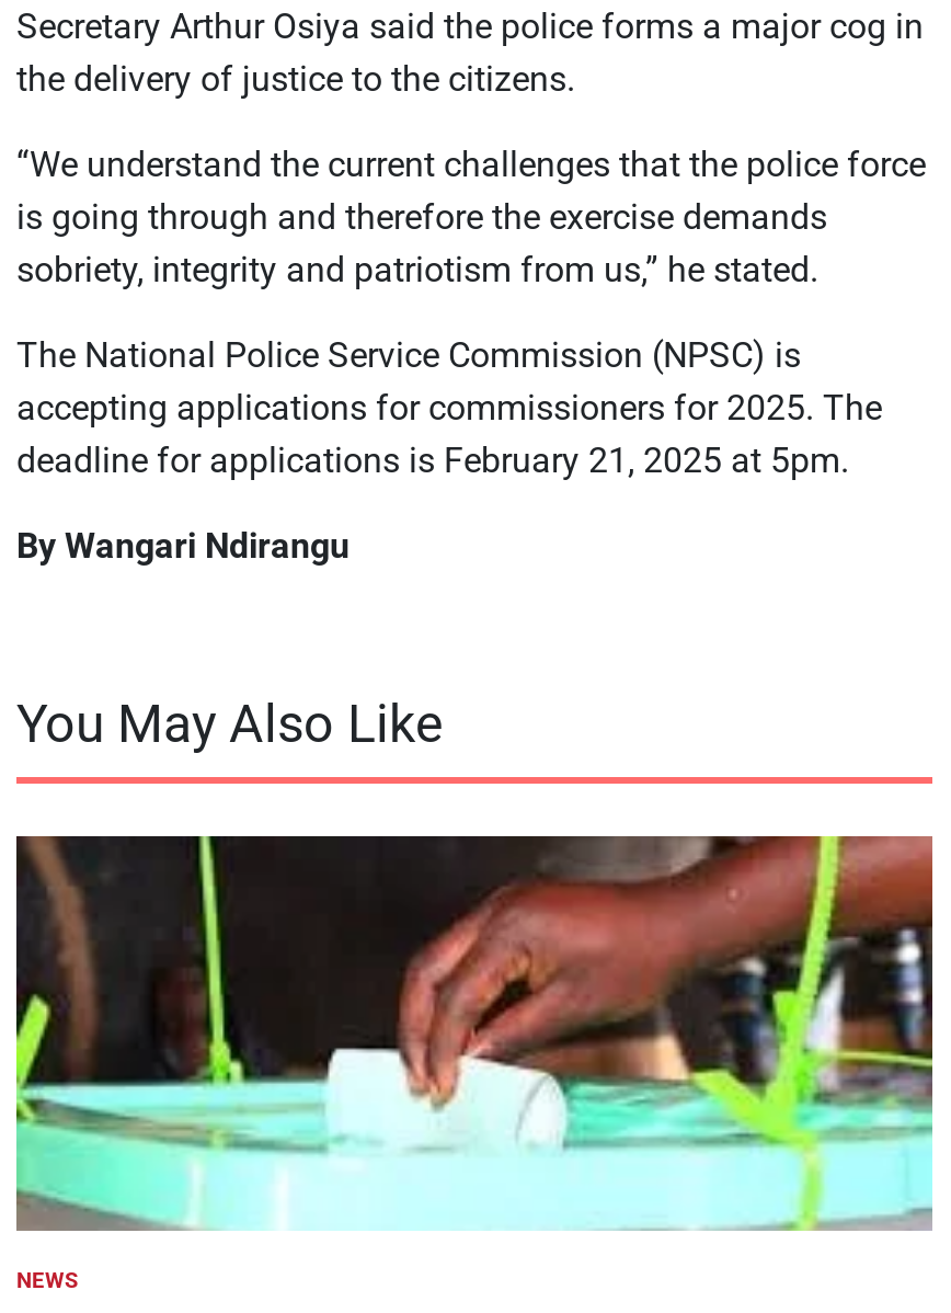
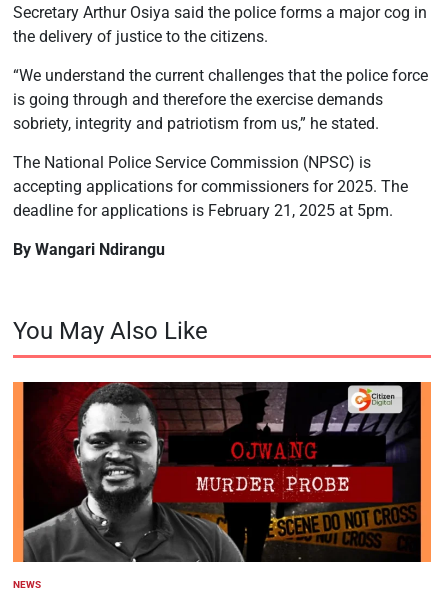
[14,833,935,1232] [image] -> [12,381,432,563] [image]

